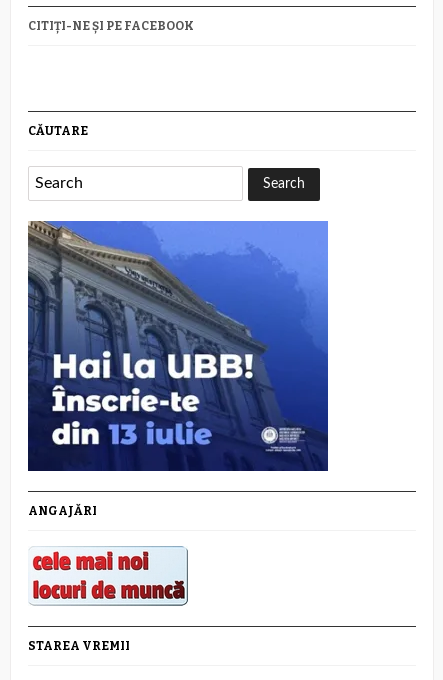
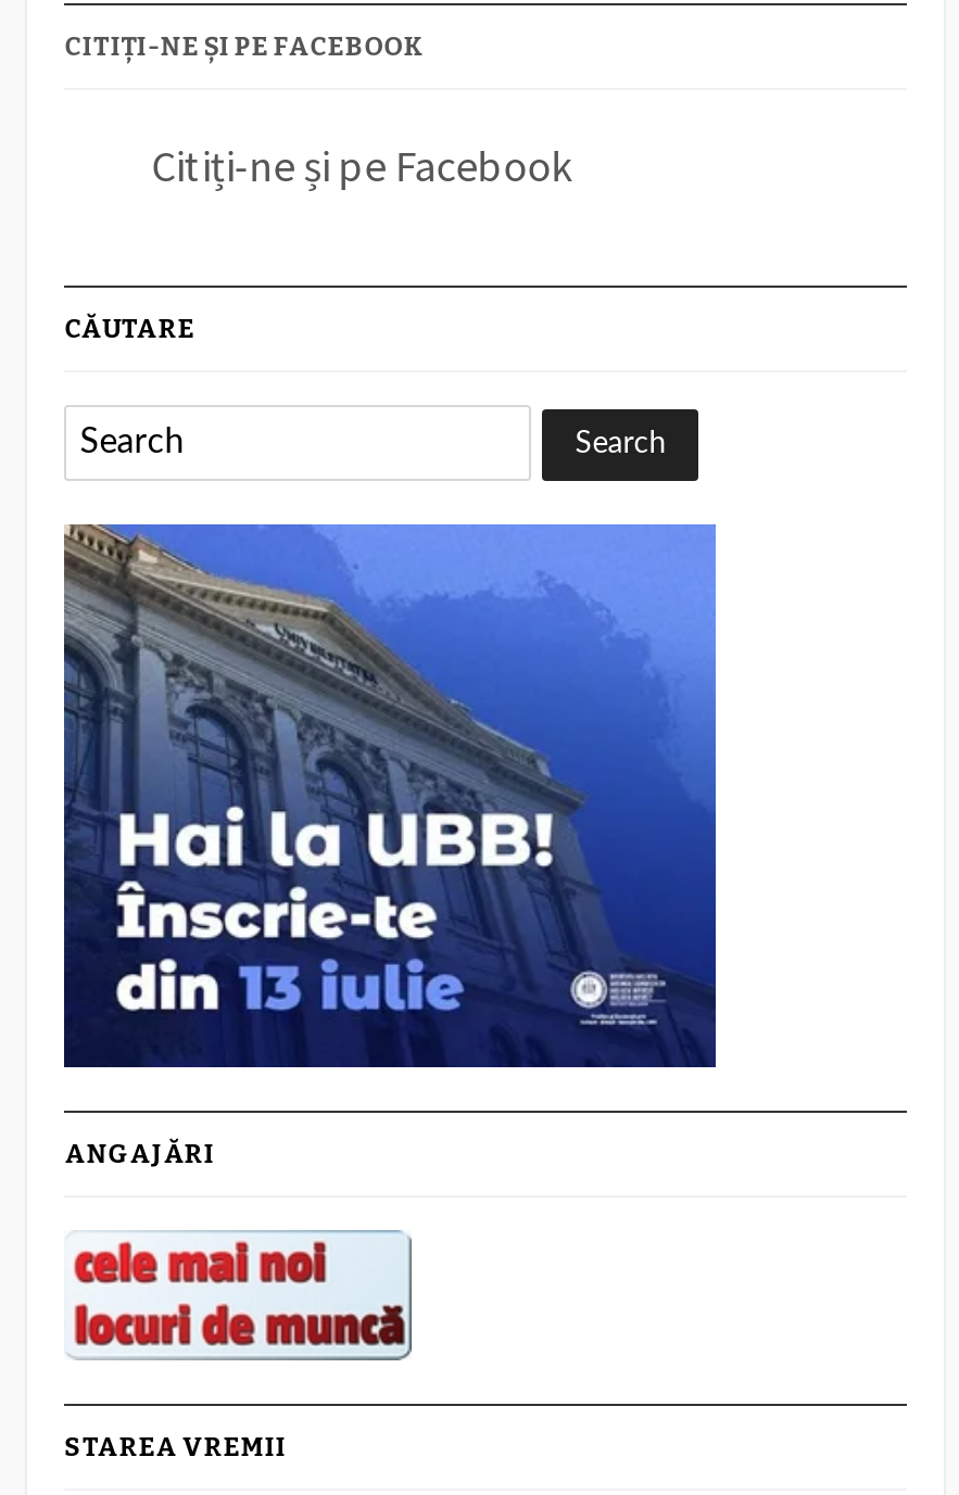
none -> [152,138,573,193] Citiți-ne și pe Facebook

